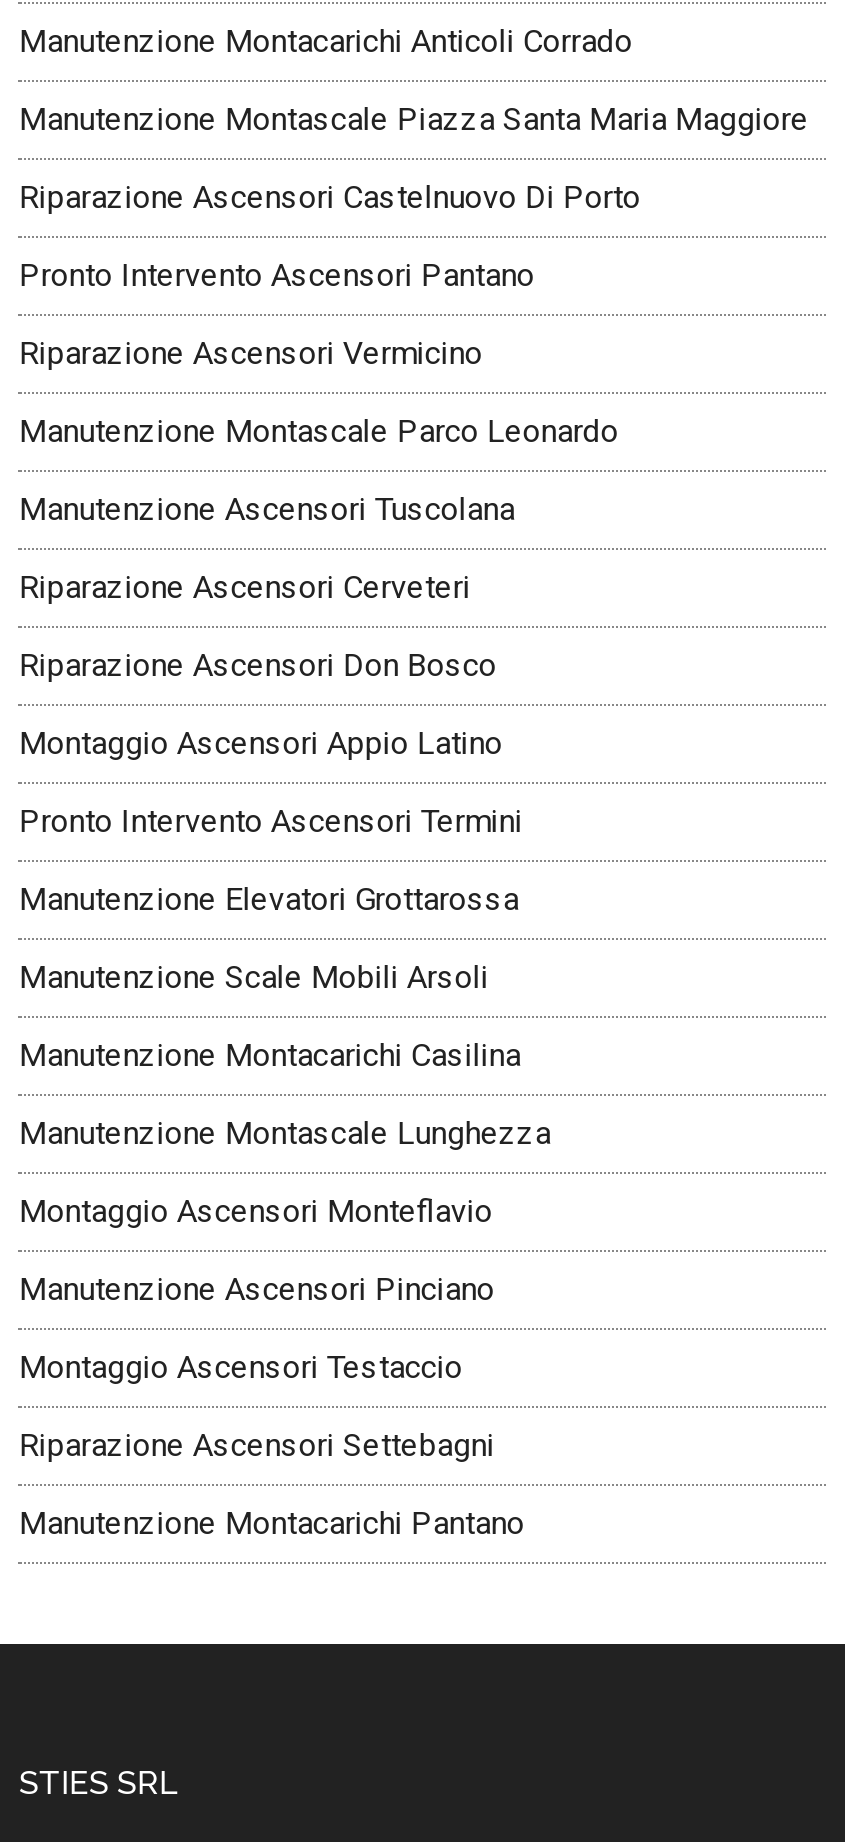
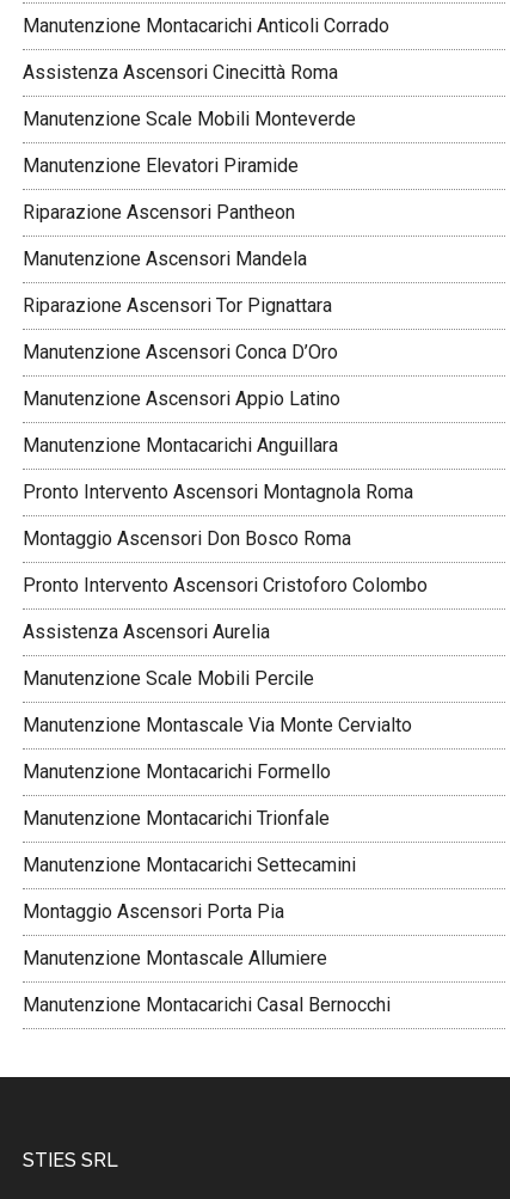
[19,100,809,1542] Manutenzione Montascale Piazza Santa Maria Maggiore | Riparazione Ascensori Castelnuovo Di Porto | Pronto Intervento Ascensori Pantano | Riparazione Ascensori Vermicino | Manutenzione Montascale Parco Leonardo | Manutenzione Ascensori Tuscolana | Riparazione Ascensori Cerveteri | Riparazione Ascensori Don Bosco | Montaggio Ascensori Appio Latino | Pronto Intervento Ascensori Termini | Manutenzione Elevatori Grottarossa | Manutenzione Scale Mobili Arsoli | Manutenzione Montacarichi Casilina | Manutenzione Montascale Lunghezza | Montaggio Ascensori Monteflavio | Manutenzione Ascensori Pinciano | Montaggio Ascensori Testaccio | Riparazione Ascensori Settebagni | Manutenzione Montacarichi Pantano -> [23,61,428,1016] Assistenza Ascensori Cinecittà Roma | Manutenzione Scale Mobili Monteverde | Manutenzione Elevatori Piramide | Riparazione Ascensori Pantheon | Manutenzione Ascensori Mandela | Riparazione Ascensori Tor Pignattara | Manutenzione Ascensori Conca D’Oro | Manutenzione Ascensori Appio Latino | Manutenzione Montacarichi Anguillara | Pronto Intervento Ascensori Montagnola Roma | Montaggio Ascensori Don Bosco Roma | Pronto Intervento Ascensori Cristoforo Colombo | Assistenza Ascensori Aurelia | Manutenzione Scale Mobili Percile | Manutenzione Montascale Via Monte Cervialto | Manutenzione Montacarichi Formello | Manutenzione Montacarichi Trionfale | Manutenzione Montacarichi Settecamini | Montaggio Ascensori Porta Pia | Manutenzione Montascale Allumiere | Manutenzione Montacarichi Casal Bernocchi

